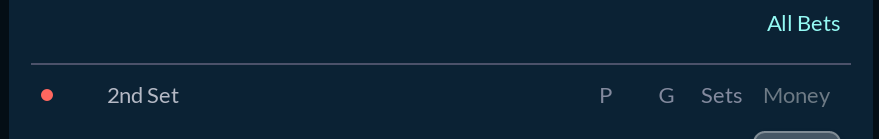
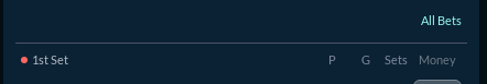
[107,81,179,107] 2nd Set -> [32,52,68,67] 1st Set

